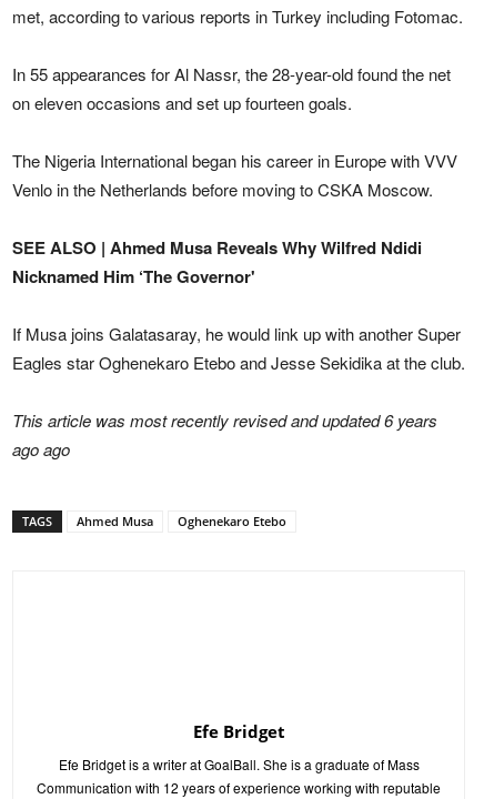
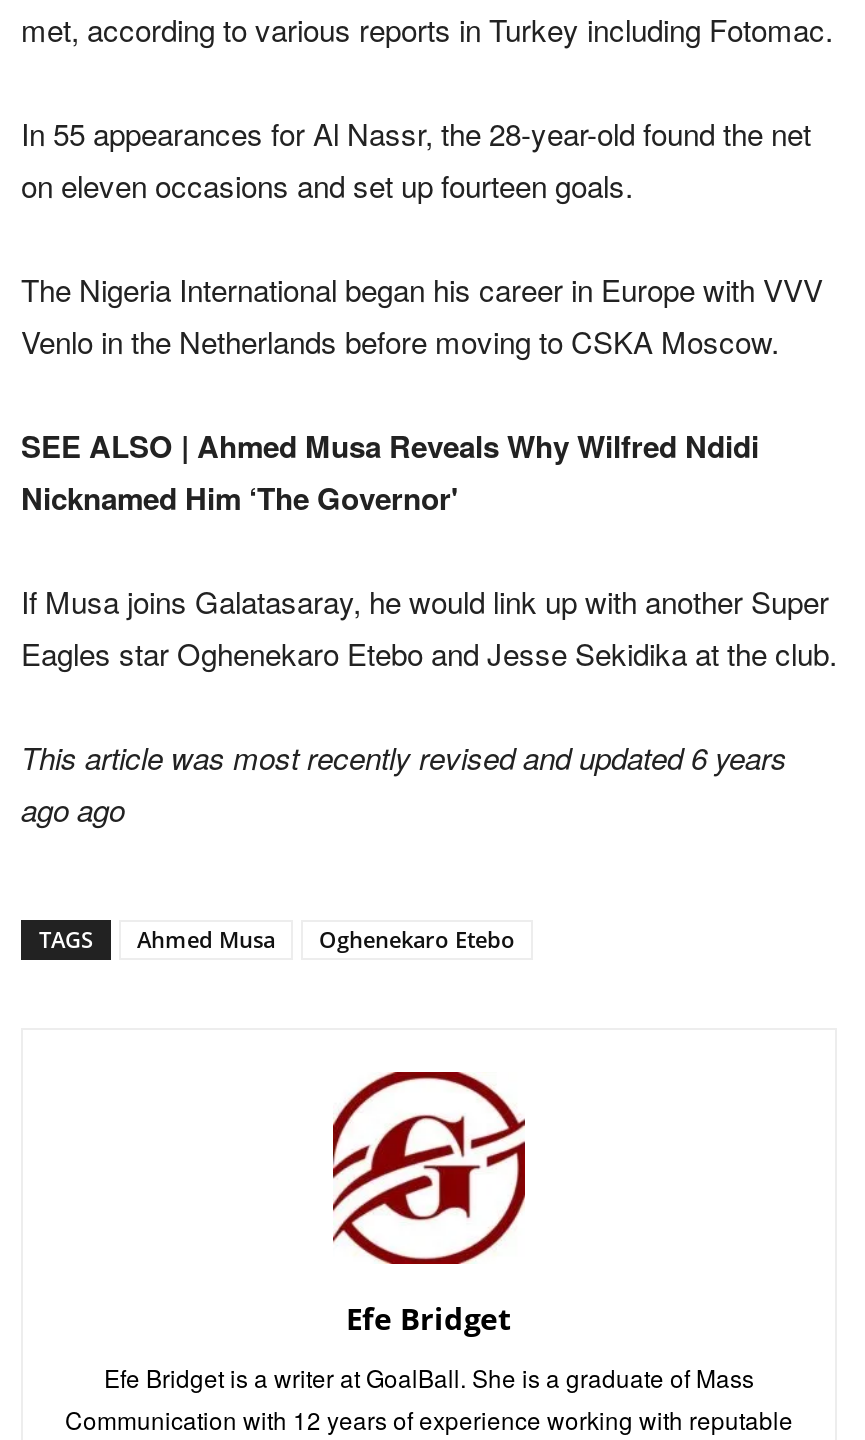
none -> [331,1070,527,1266] [image]

